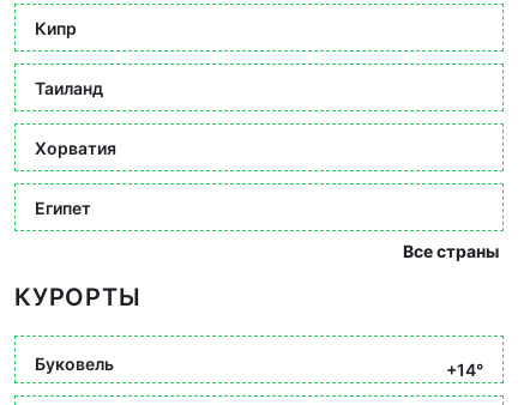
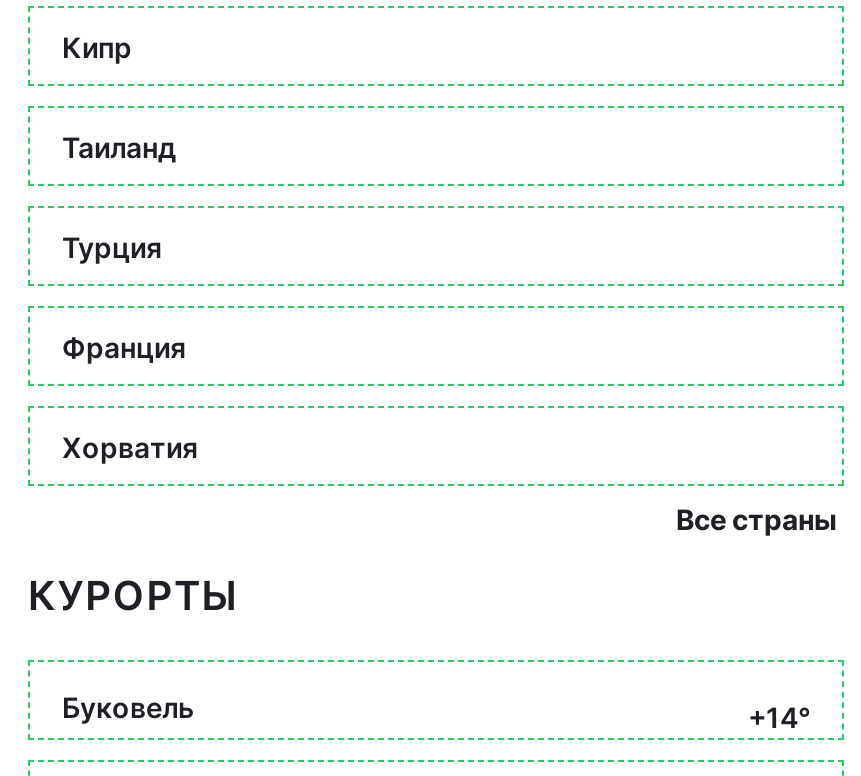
none -> [62,229,186,363] Турция | Франция
moved [35,137,116,158] -> [62,429,198,463]: Хорватия
[35,197,91,217] Египет -> none

